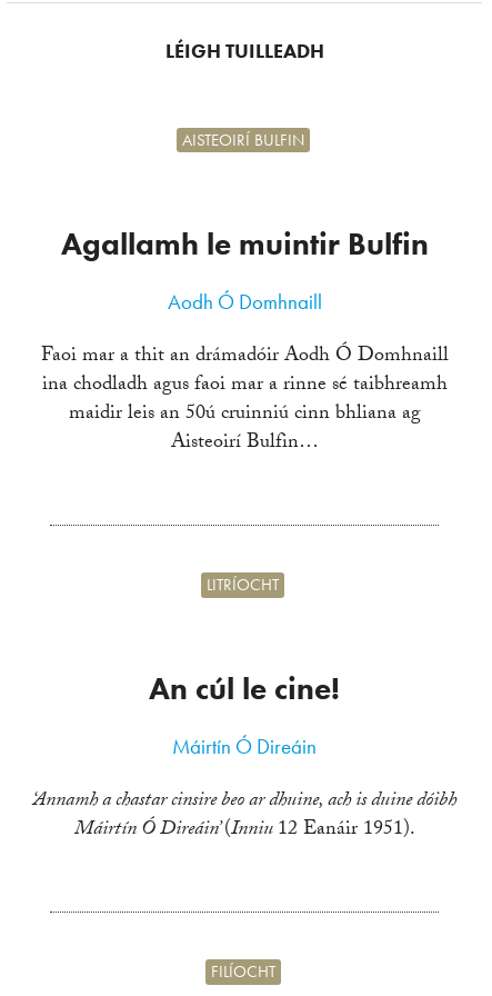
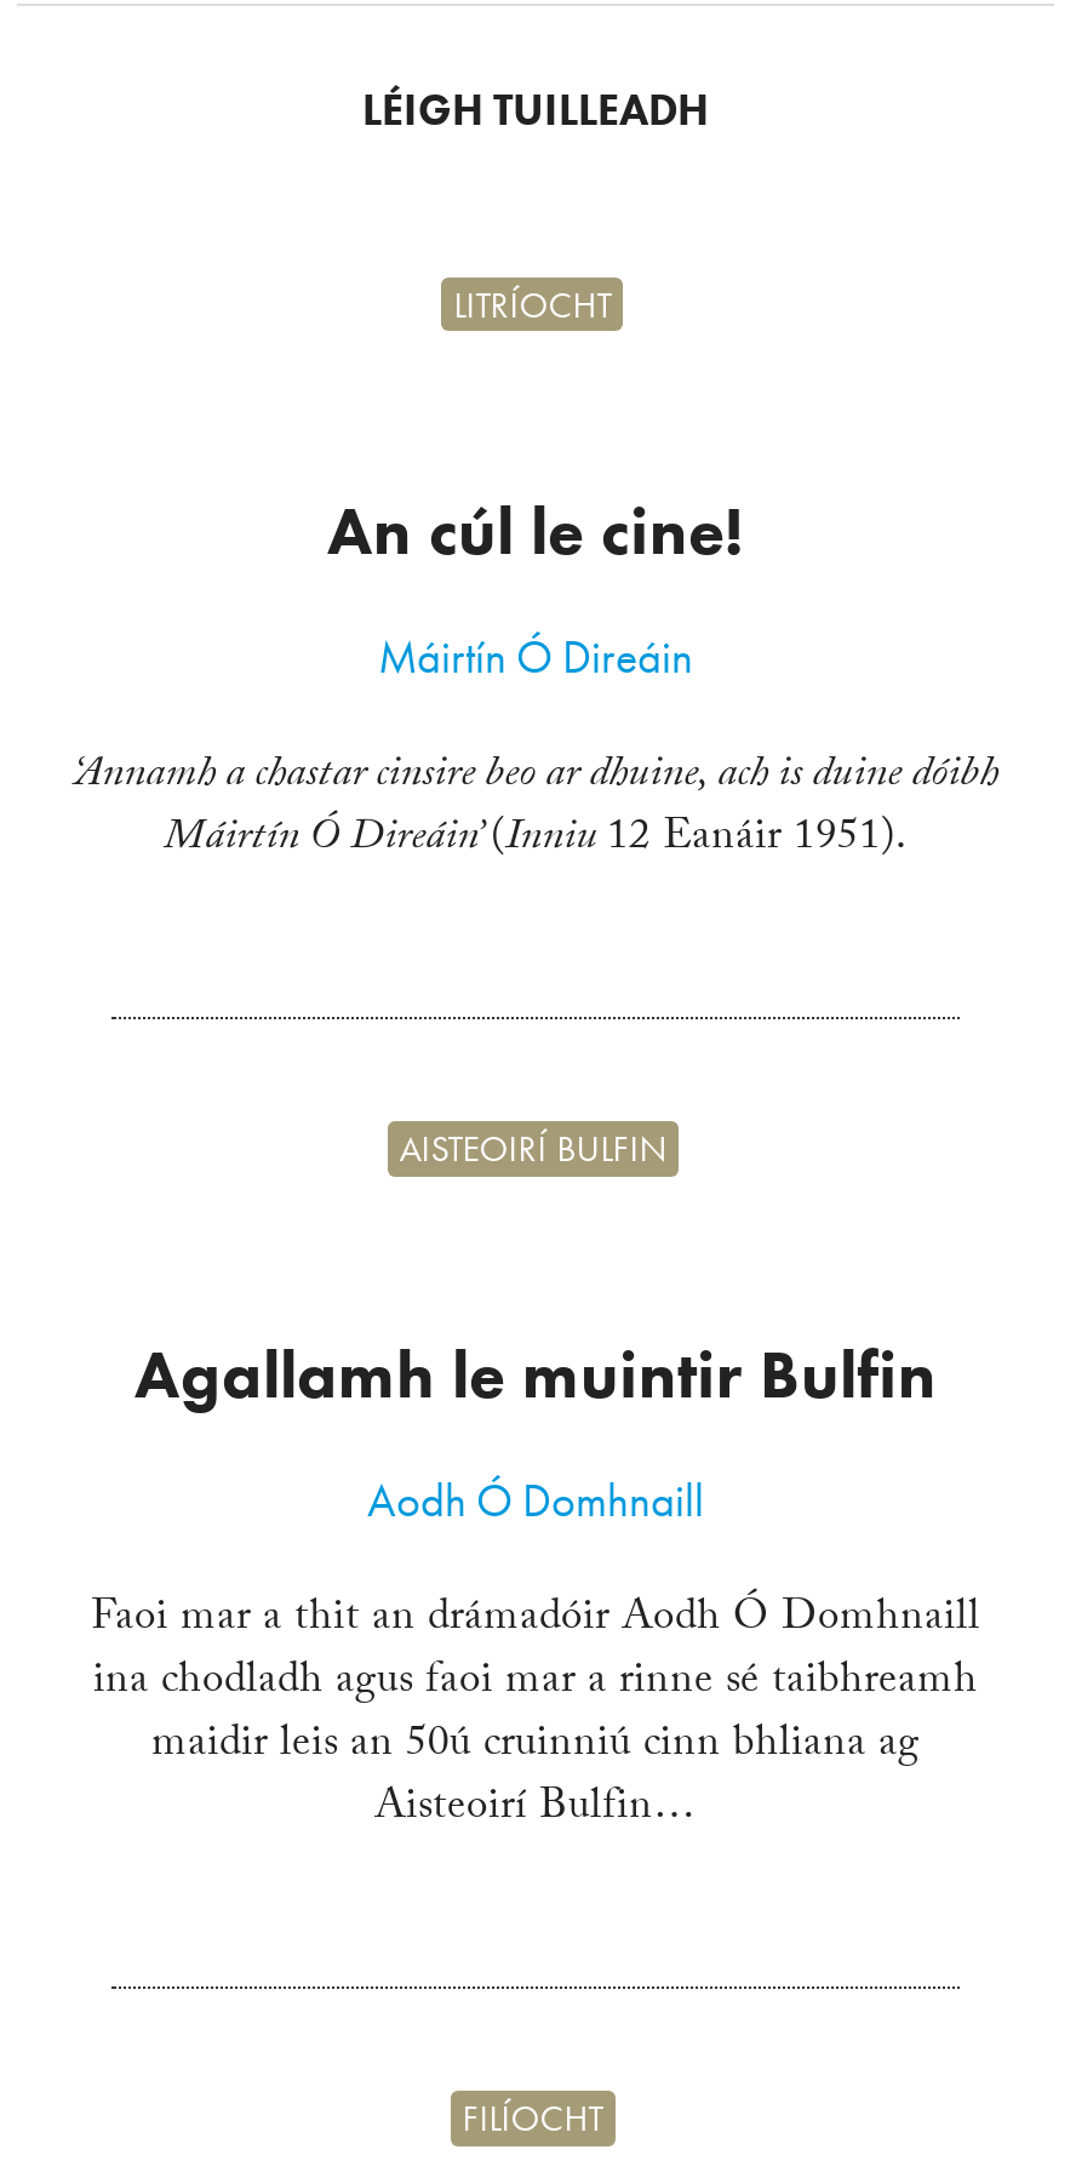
moved [41,129,448,460] -> [91,1124,980,1846]: Agallamh le muintir Bulfin | AISTEOIRÍ BULFIN | Aodh Ó Domhnaill | Faoi mar a thit an drámadóir Aodh Ó Domhnaill | ina chodladh agus faoi mar a rinne sé taibhreamh | maidir leis an 50ú cruinniú cinn bhliana ag | Aisteoirí Bulfin…
moved [207,574,279,596] -> [454,280,611,328]: LITRÍOCHT
moved [149,669,340,708] -> [327,487,744,572]: An cúl le cine!
moved [32,734,456,847] -> [73,629,998,876]: Máirtín Ó Direáin | ‘Annamh a chastar cinsire beo ar dhuine, ach is duine dóibh | Máirtín Ó Direáin’(Inniu 12 Eanáir 1951).

